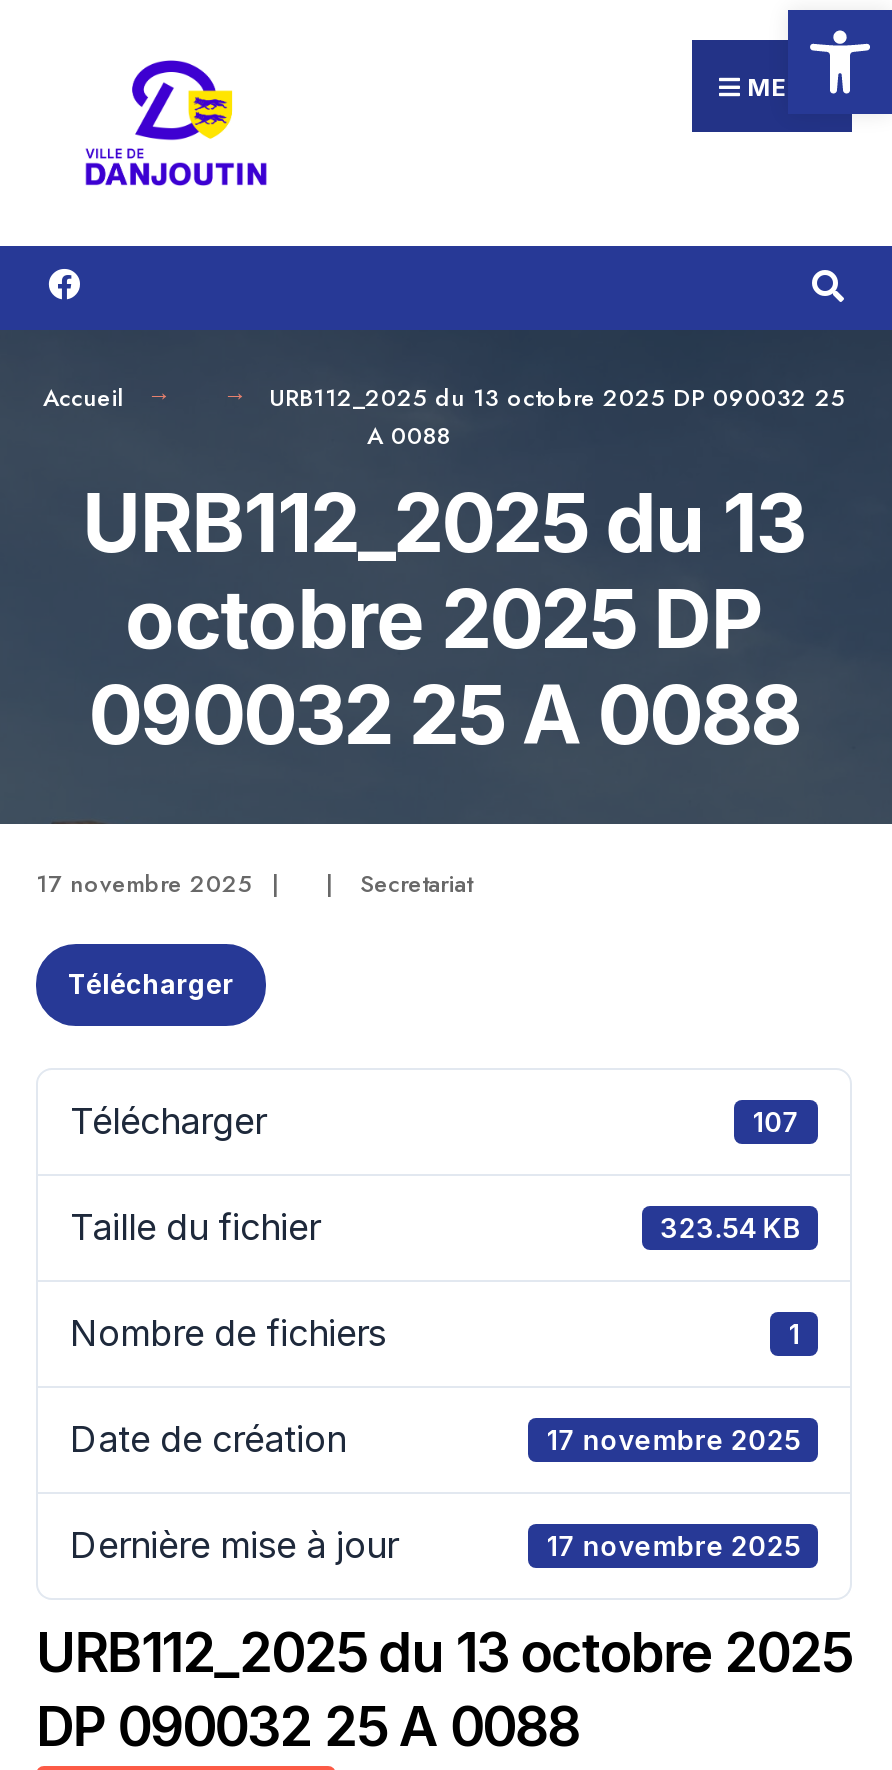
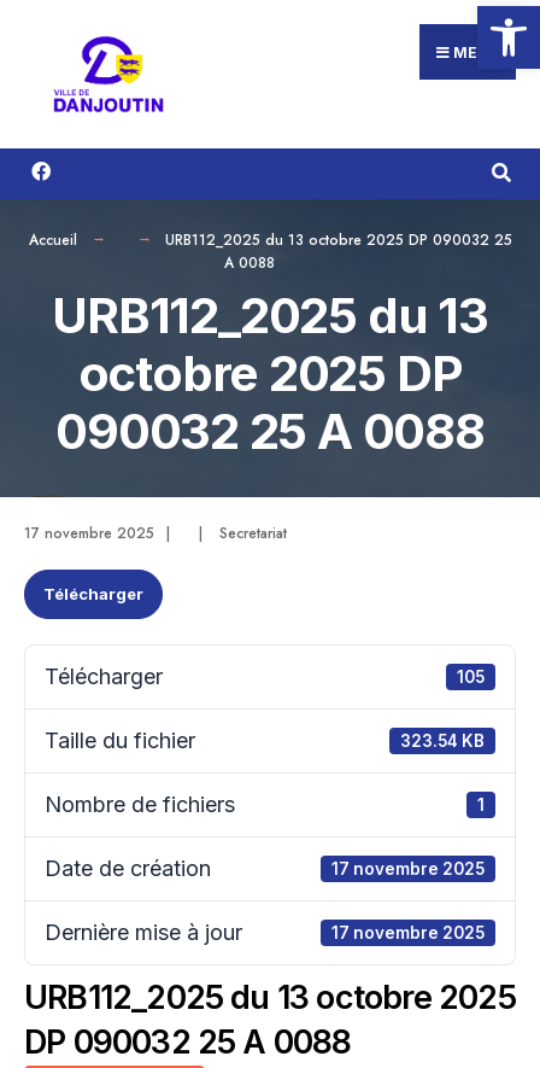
[752,1105,800,1137] 107 -> [457,667,485,686] 105

